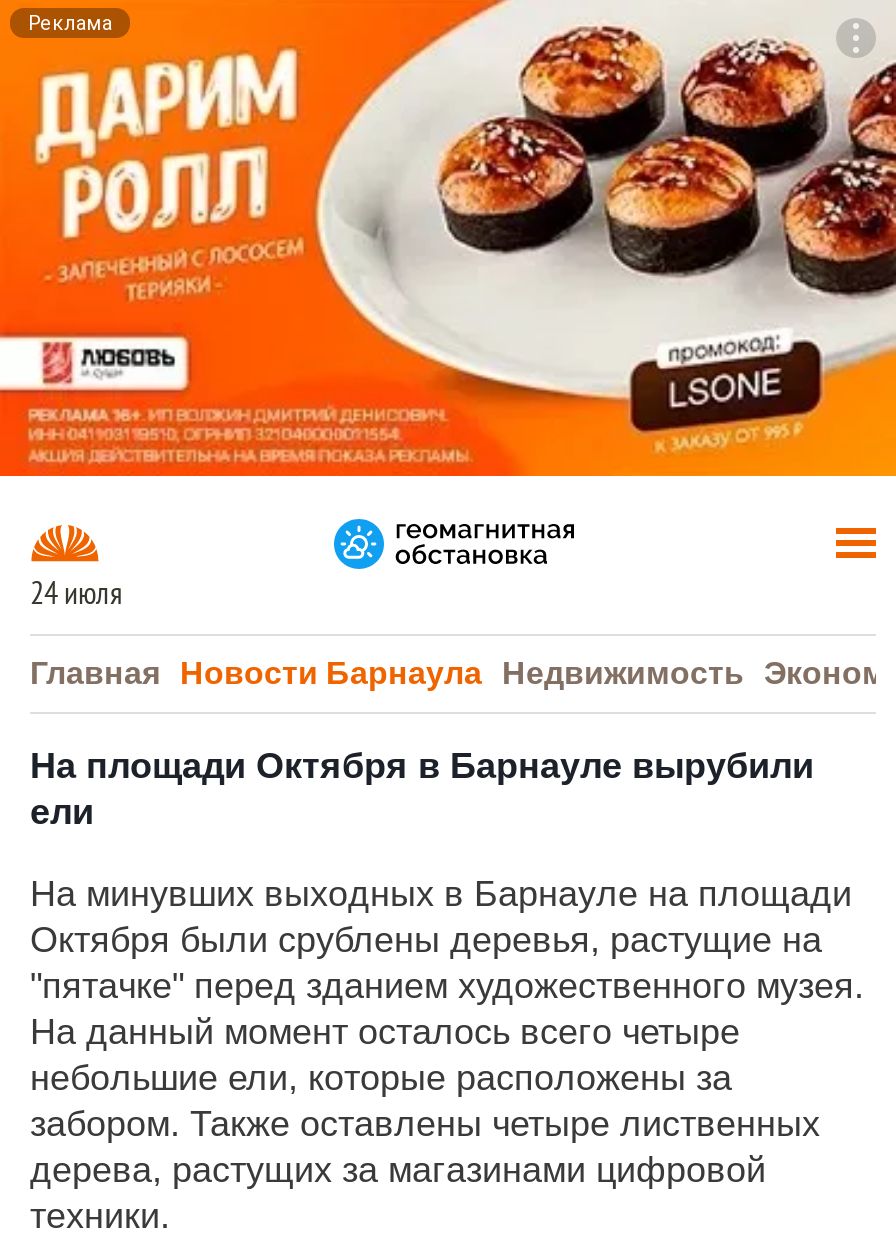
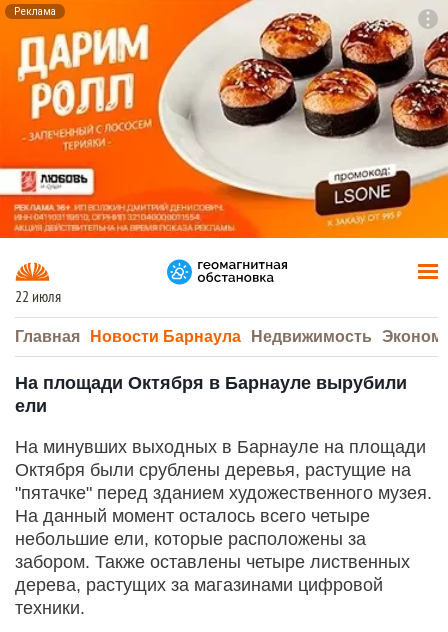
[30,576,122,612] 24 июля -> [15,288,61,306] 22 июля

